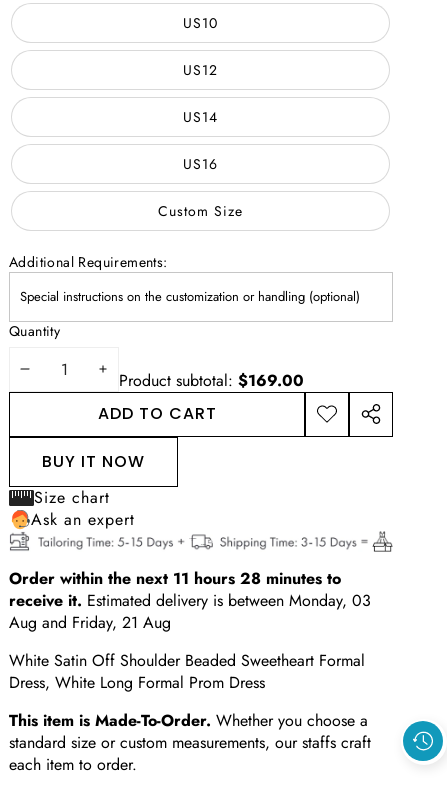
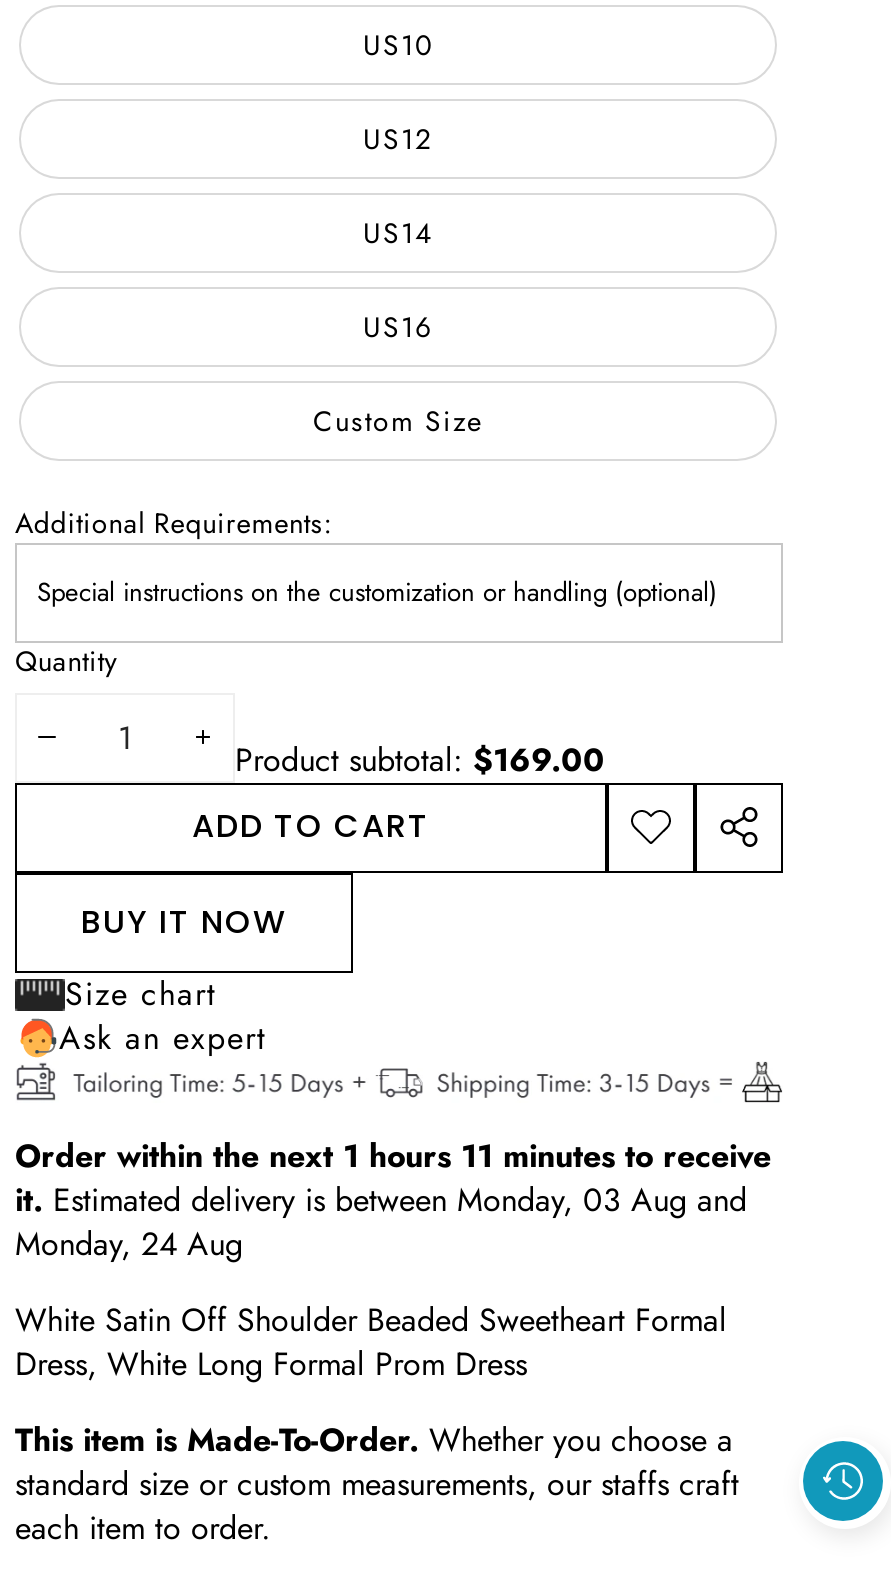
[9,567,371,634] Order within the next 11 hours 28 minutes to | receive it. Estimated delivery is between Monday, 03 | Aug and Friday, 21 Aug -> [15,1134,771,1268] Order within the next 1 hours 11 minutes to receive | it. Estimated delivery is between Monday, 03 Aug and | Monday, 24 Aug

